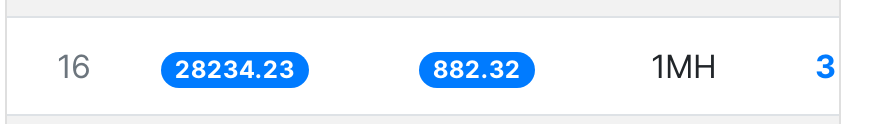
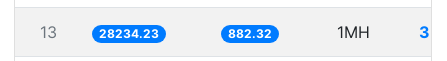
[57,46,91,86] 16 -> [40,22,57,42] 13

